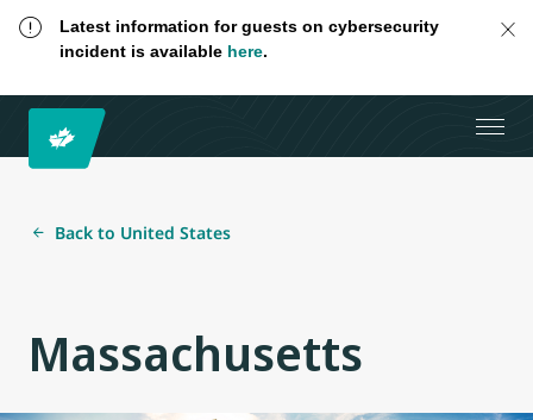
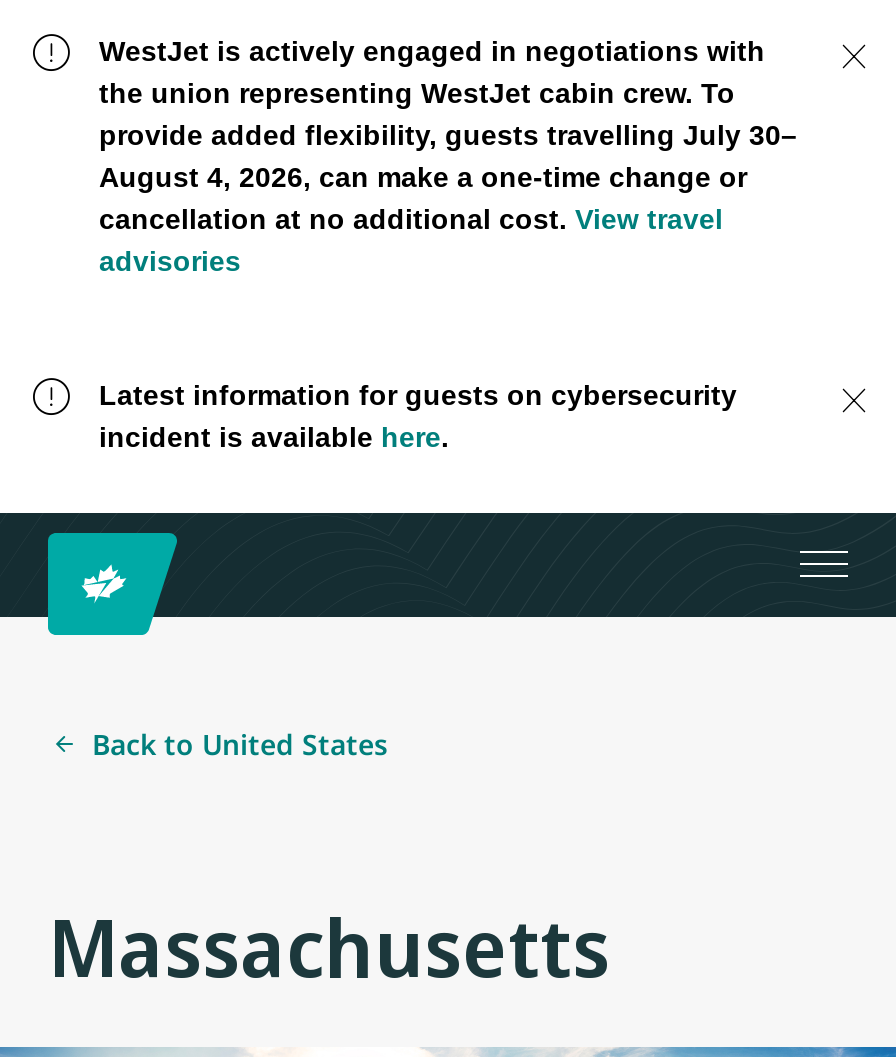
none -> [99,35,797,277] WestJet is actively engaged in negotiations with | the union representing WestJet cabin crew. To | provide added flexibility, guests travelling July 30– | August 4, 2026, can make a one-time change or | cancellation at no additional cost. View travel | advisories

